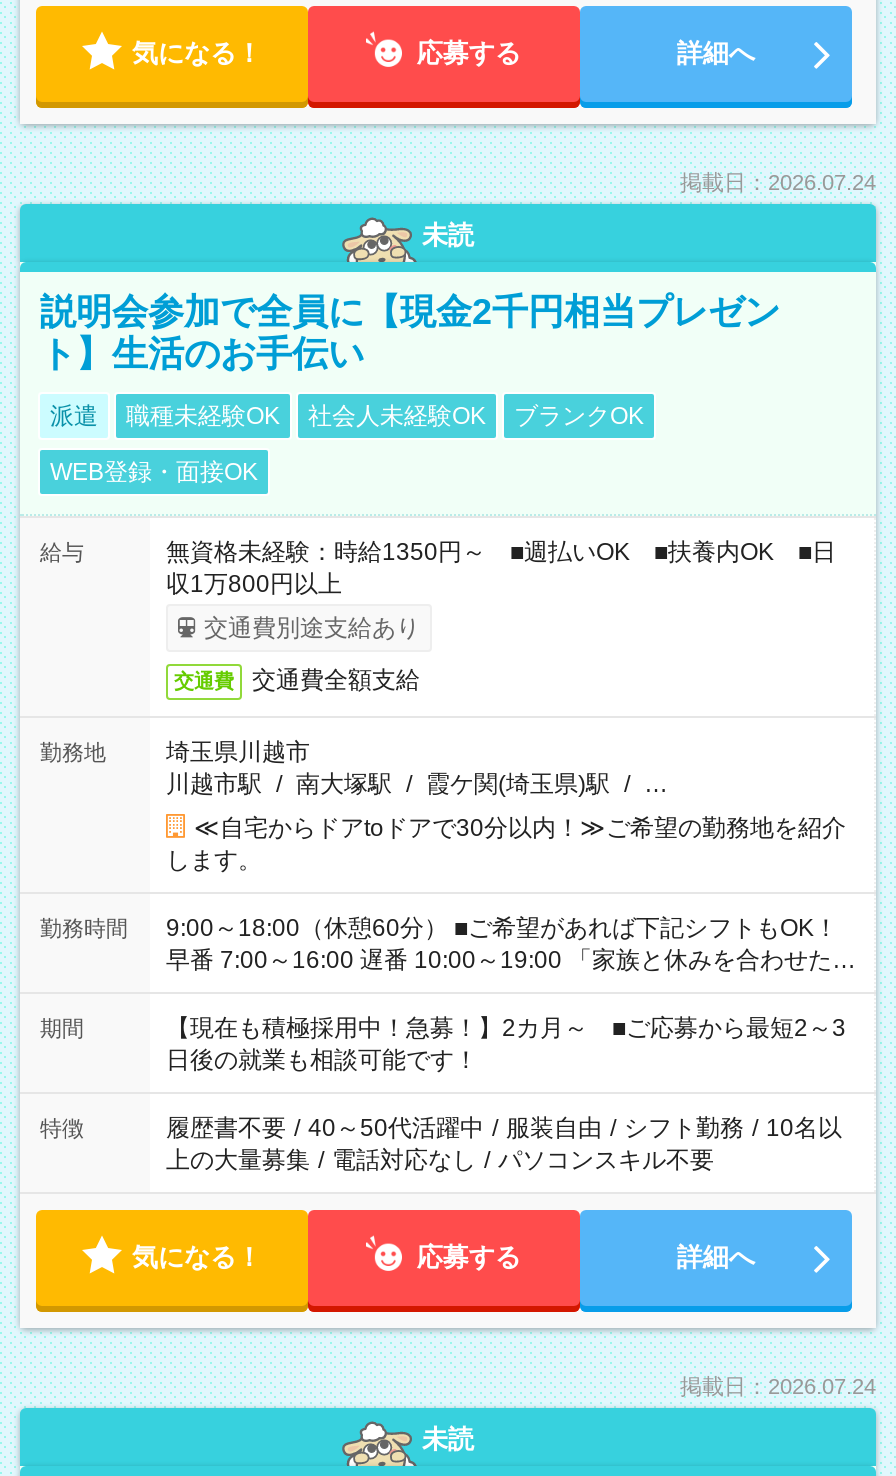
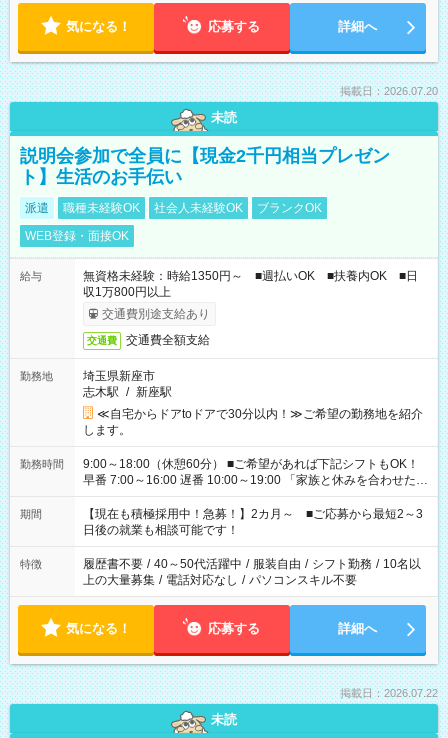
[680,170,876,194] 掲載日：2026.07.24 -> [340,85,438,97] 掲載日：2026.07.20
[166,738,668,798] 埼玉県川越市 | 川越市駅 / 南大塚駅 / 霞ケ関(埼玉県)駅 / … -> [83,369,172,399] 埼玉県新座市 | 志木駅 / 新座駅
[680,1374,876,1398] 掲載日：2026.07.24 -> [340,687,438,699] 掲載日：2026.07.22

